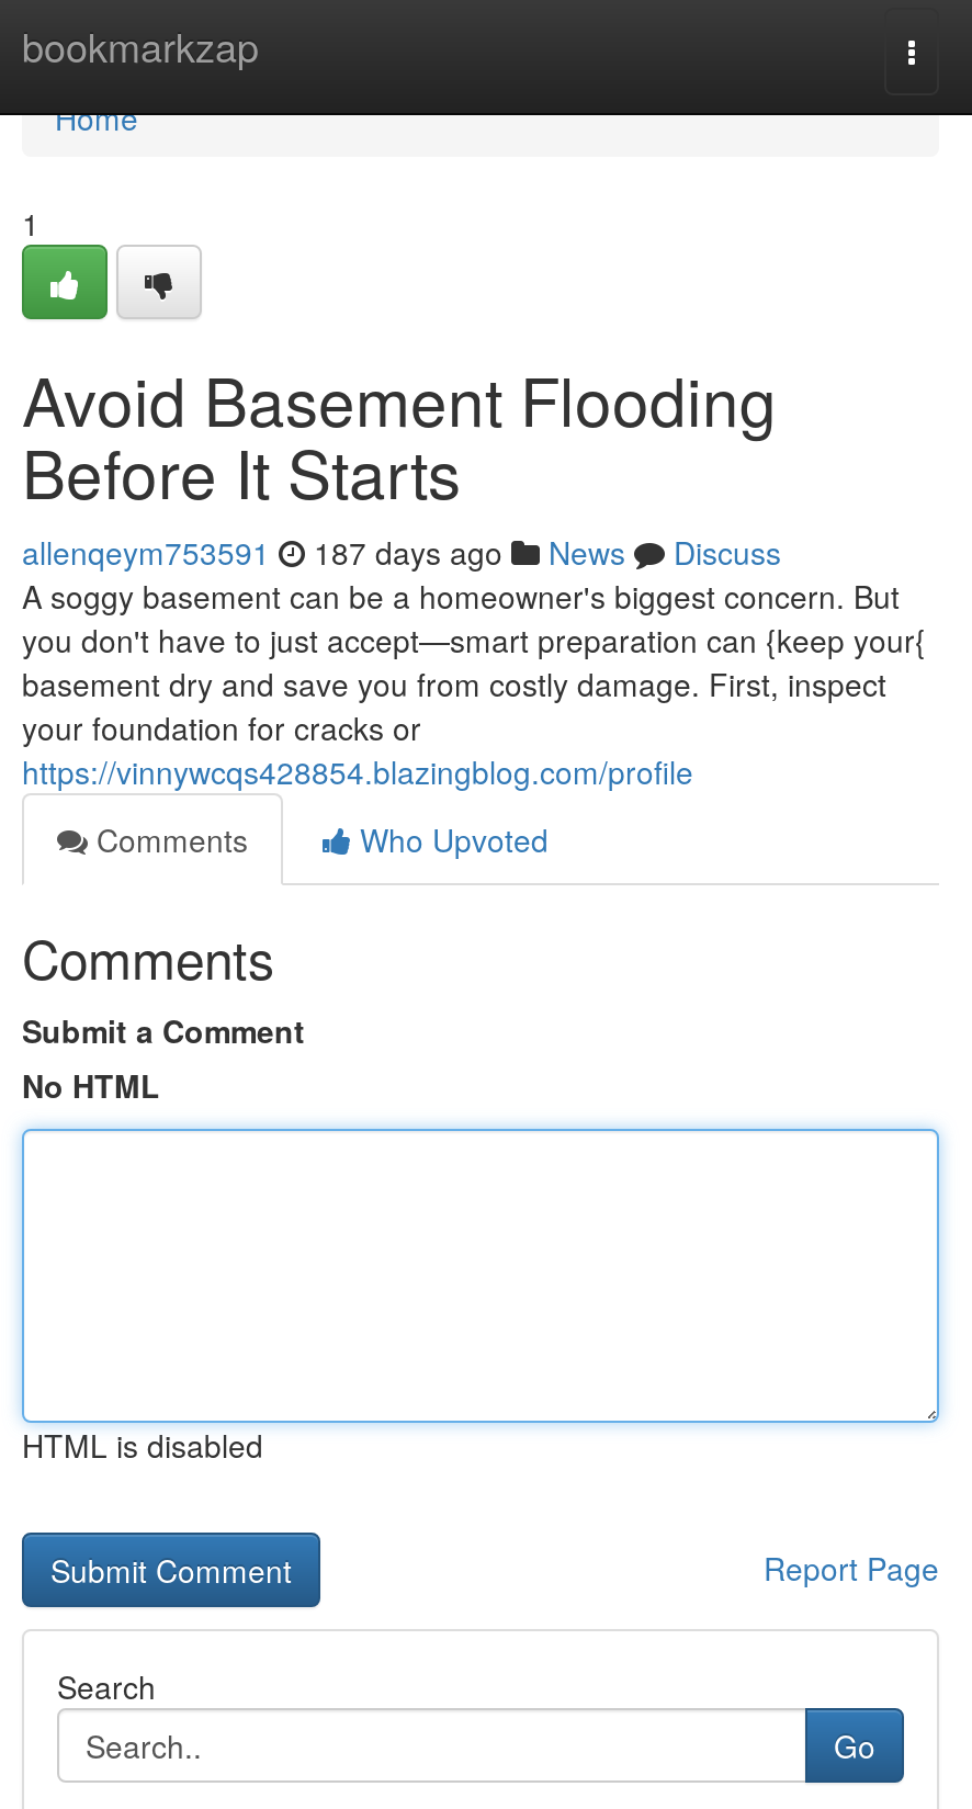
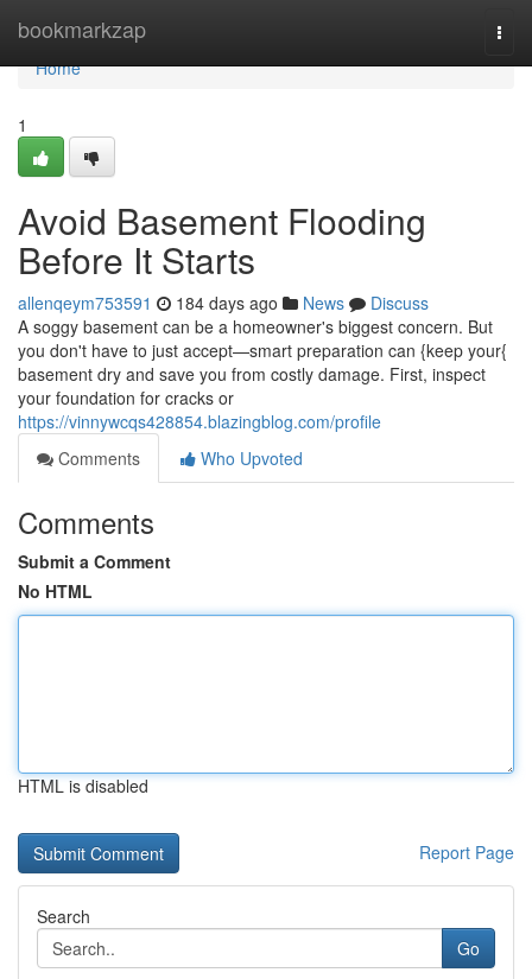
[22,530,781,574] allenqeym753591 187 days ago News Discuss -> [18,291,429,314] allenqeym753591 184 days ago News Discuss

